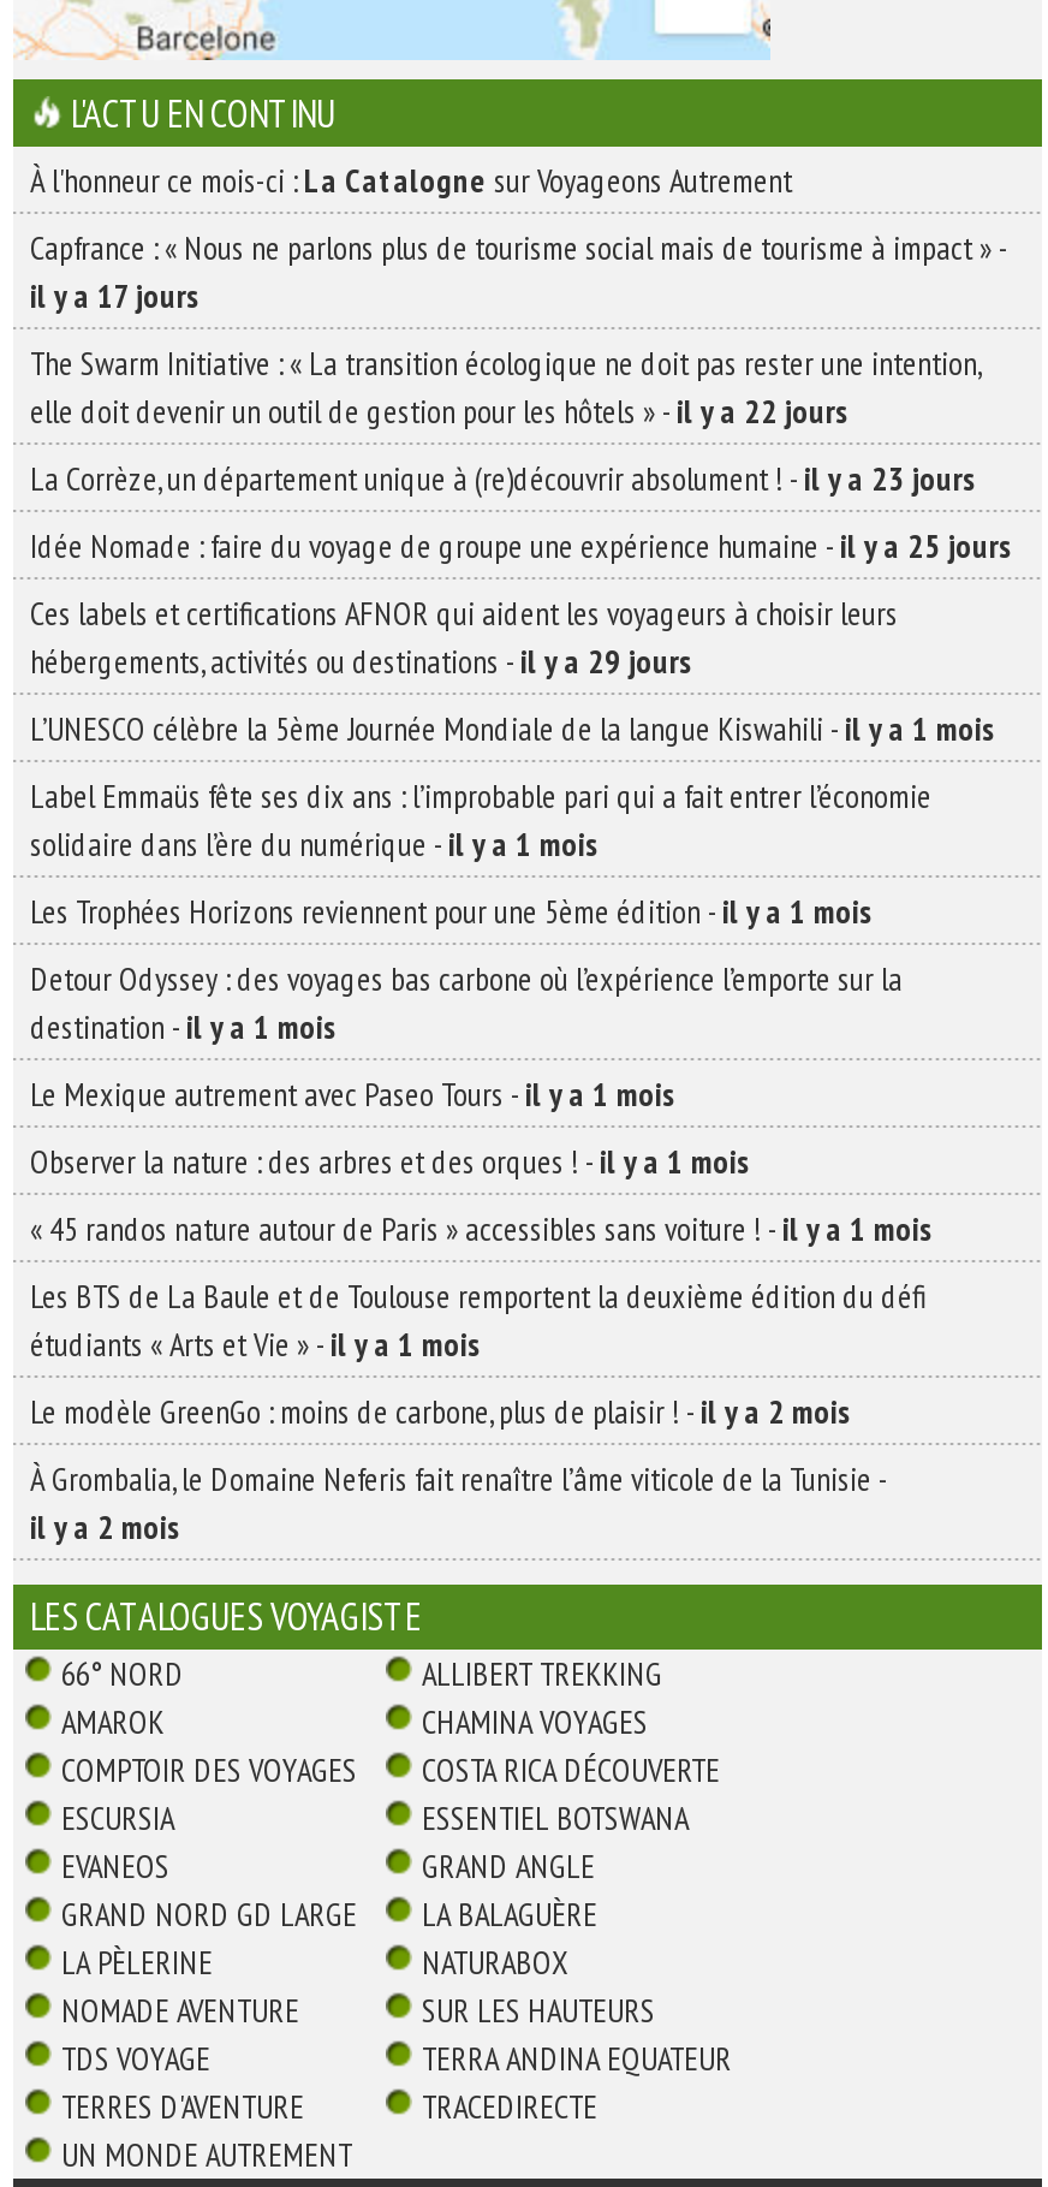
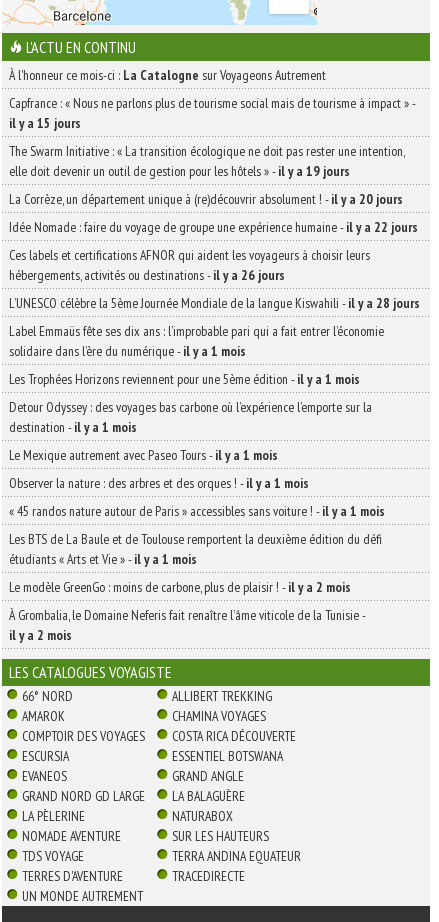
[30,274,201,317] il y a 17 jours -> [9,114,81,132] il y a 15 jours
[30,390,850,433] elle doit devenir un outil de gestion pour les hôtels » - il y a 22 jours -> [9,162,350,180] elle doit devenir un outil de gestion pour les hôtels » - il y a 19 jours
[30,457,977,500] La Corrèze, un département unique à (re)découvrir absolument ! - il y a 23 jours -> [9,190,403,208] La Corrèze, un département unique à (re)découvrir absolument ! - il y a 20 jours
[30,524,1013,567] Idée Nomade : faire du voyage de groupe une expérience humaine - il y a 25 jours -> [9,218,418,236] Idée Nomade : faire du voyage de groupe une expérience humaine - il y a 22 jours
[30,640,693,683] hébergements, activités ou destinations - il y a 29 jours -> [9,266,285,284] hébergements, activités ou destinations - il y a 26 jours
[30,707,996,750] L’UNESCO célèbre la 5ème Journée Mondiale de la langue Kiswahili - il y a 1 mois -> [9,294,420,312] L’UNESCO célèbre la 5ème Journée Mondiale de la langue Kiswahili - il y a 28 jours

